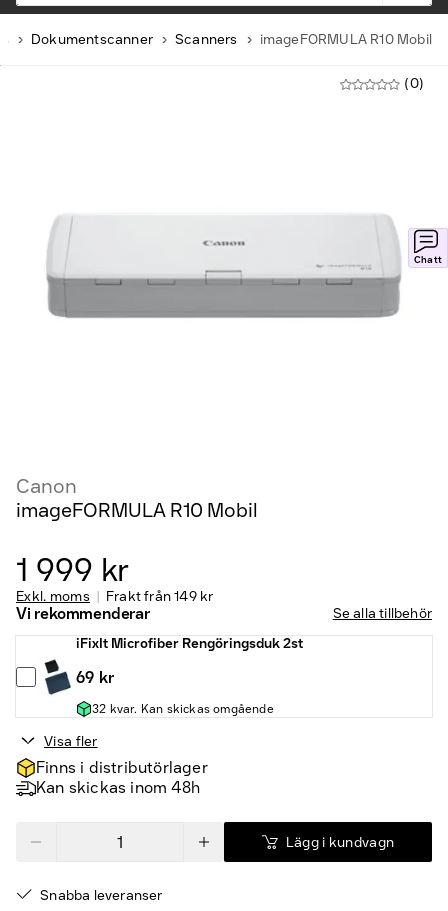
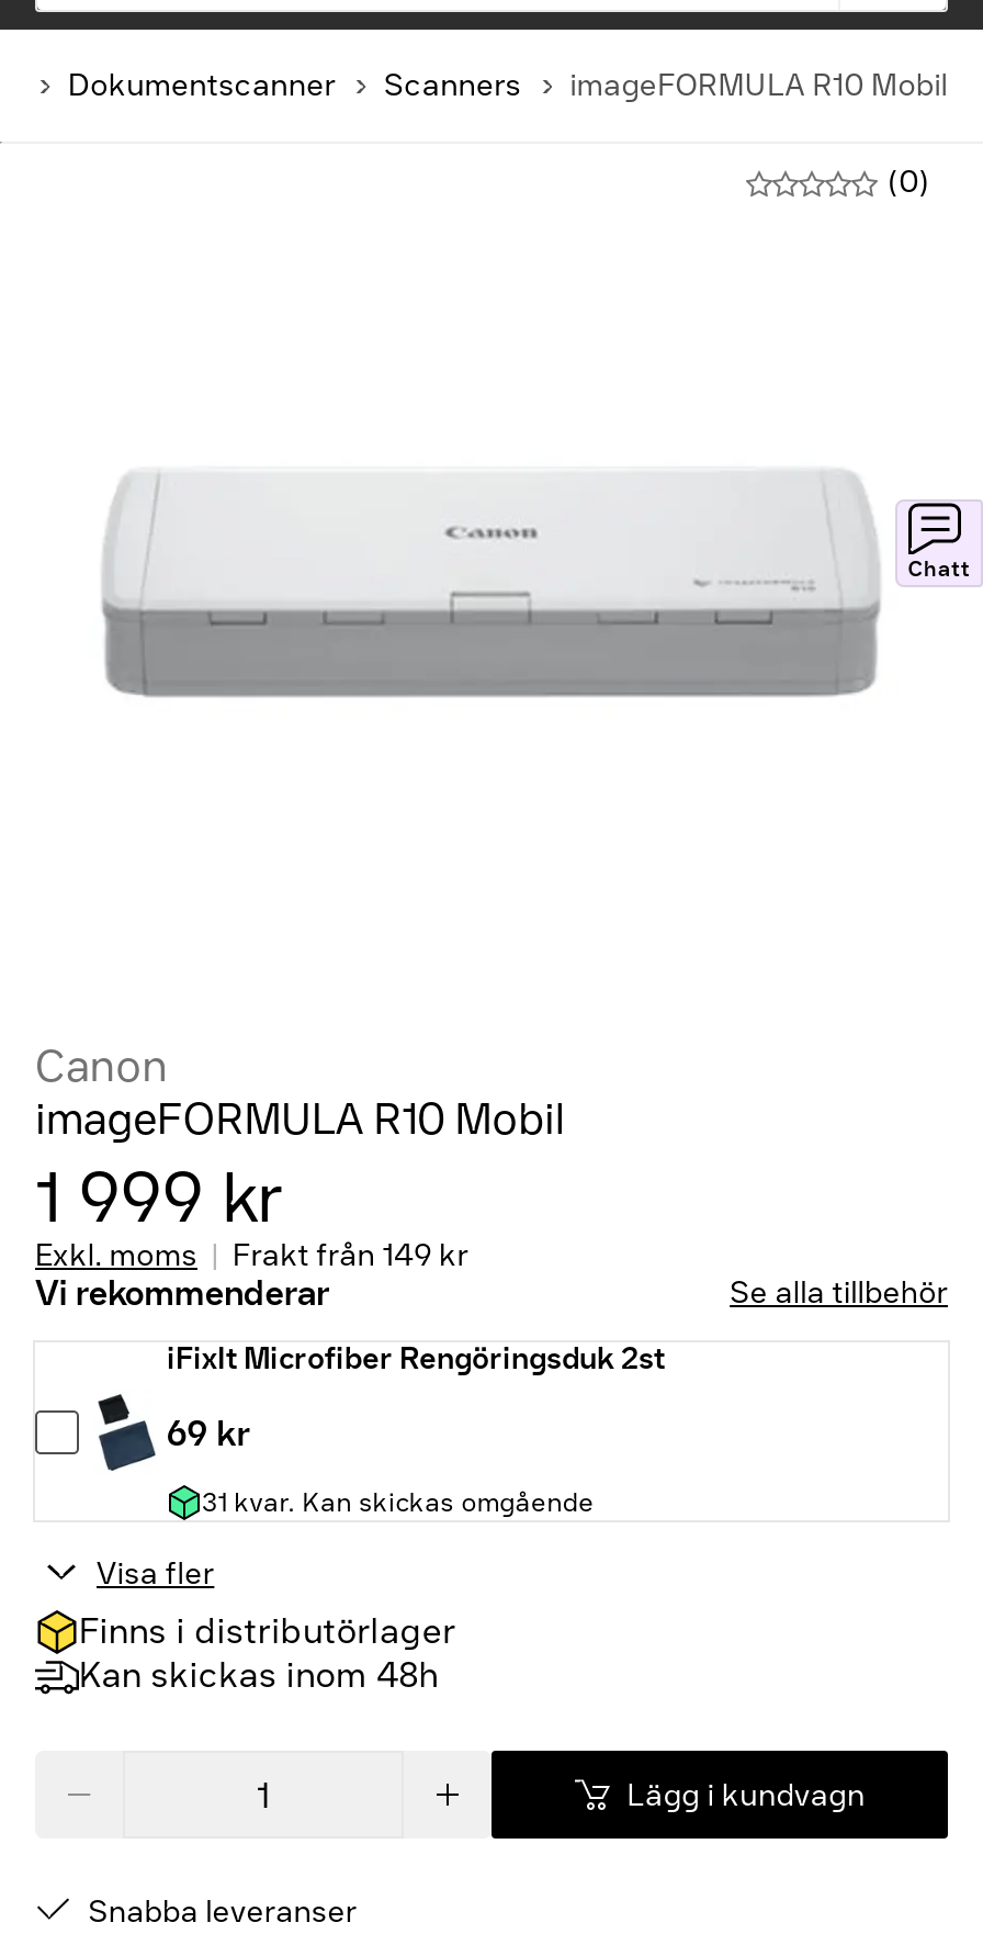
[92,702,274,716] 32 kvar. Kan skickas omgående -> [202,1488,594,1519] 31 kvar. Kan skickas omgående

